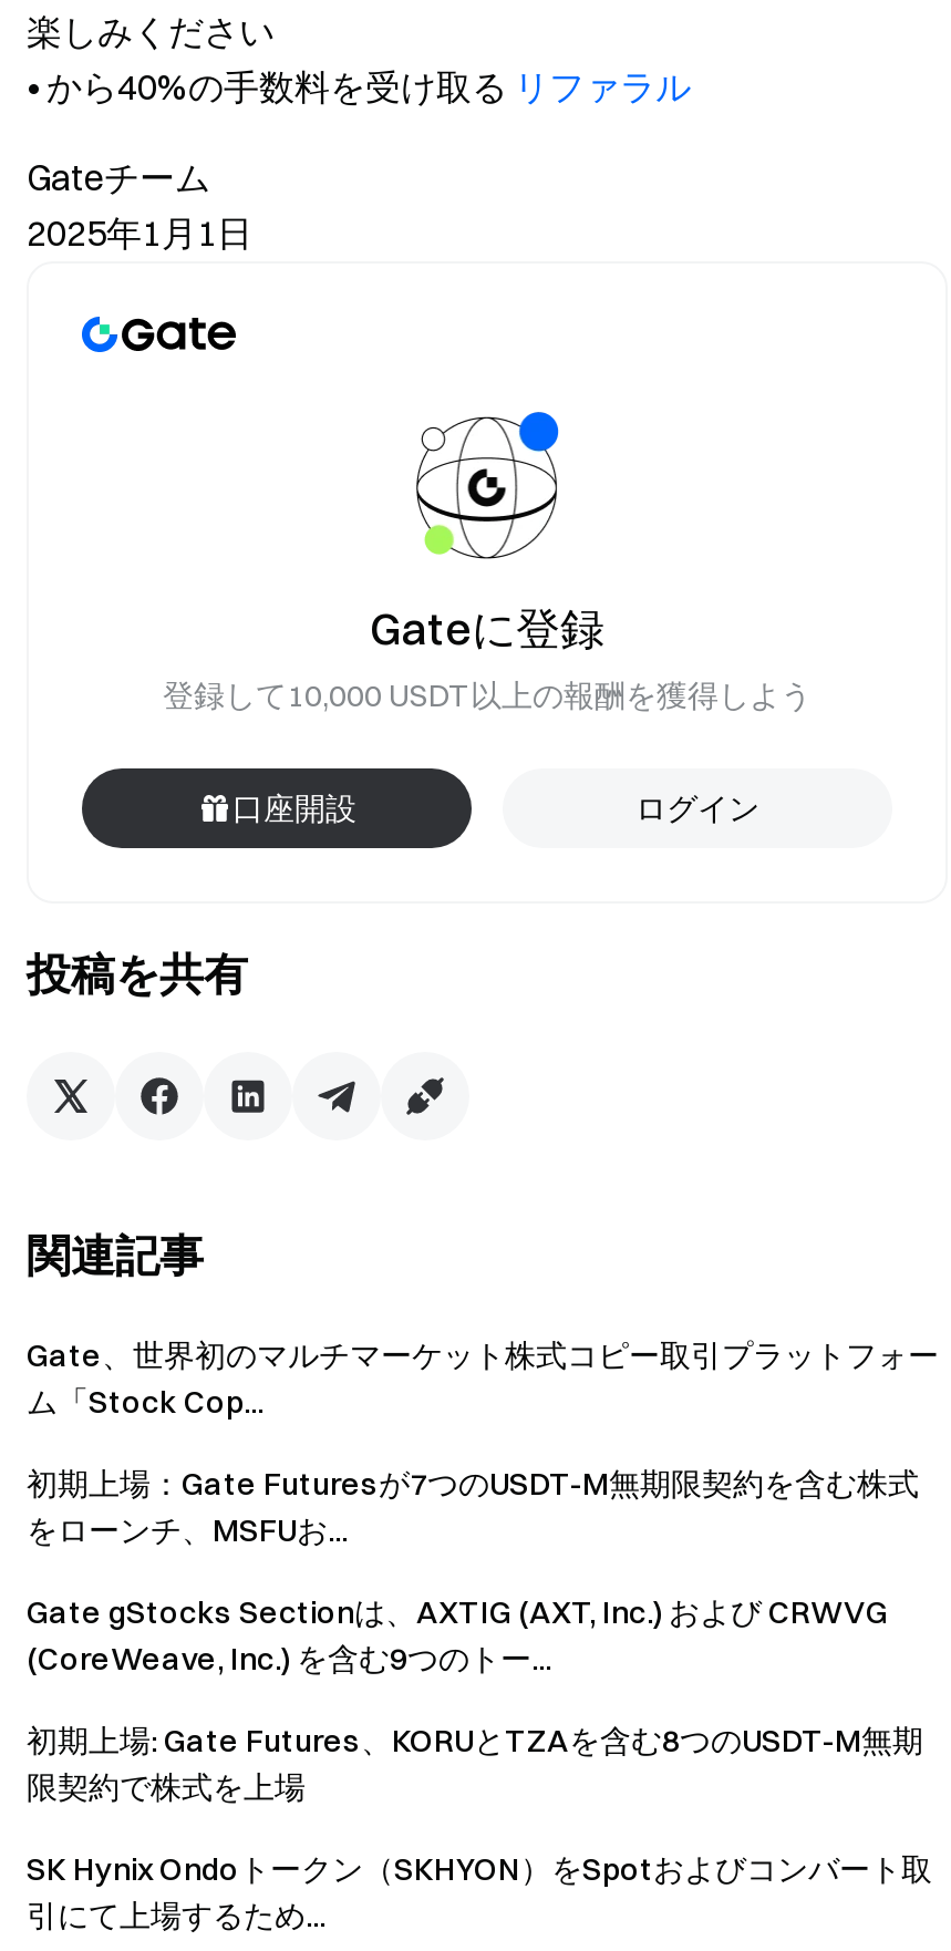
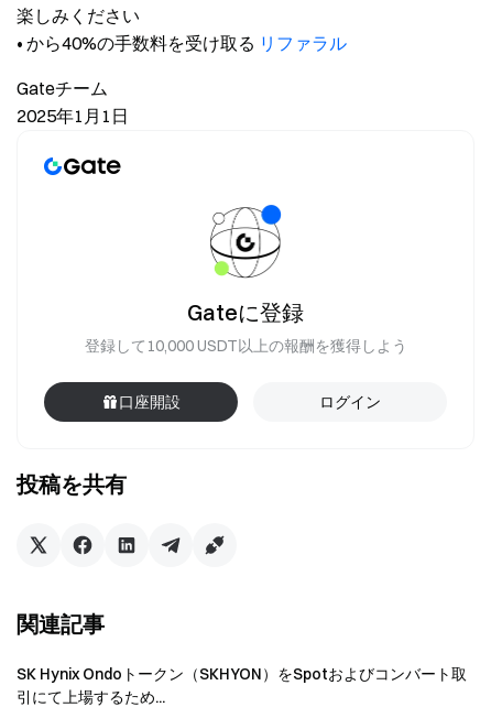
[27,1335,939,1807] Gate、世界初のマルチマーケット株式コピー取引プラットフォー | ム「Stock Cop... | 初期上場：Gate Futuresが7つのUSDT-M無期限契約を含む株式 | をローンチ、MSFUお... | Gate gStocks Sectionは、AXTIG (AXT, Inc.) および CRWVG | (CoreWeave, Inc.) を含む9つのトー... | 初期上場: Gate Futures、KORUとTZAを含む8つのUSDT-M無期 | 限契約で株式を上場 -> none

